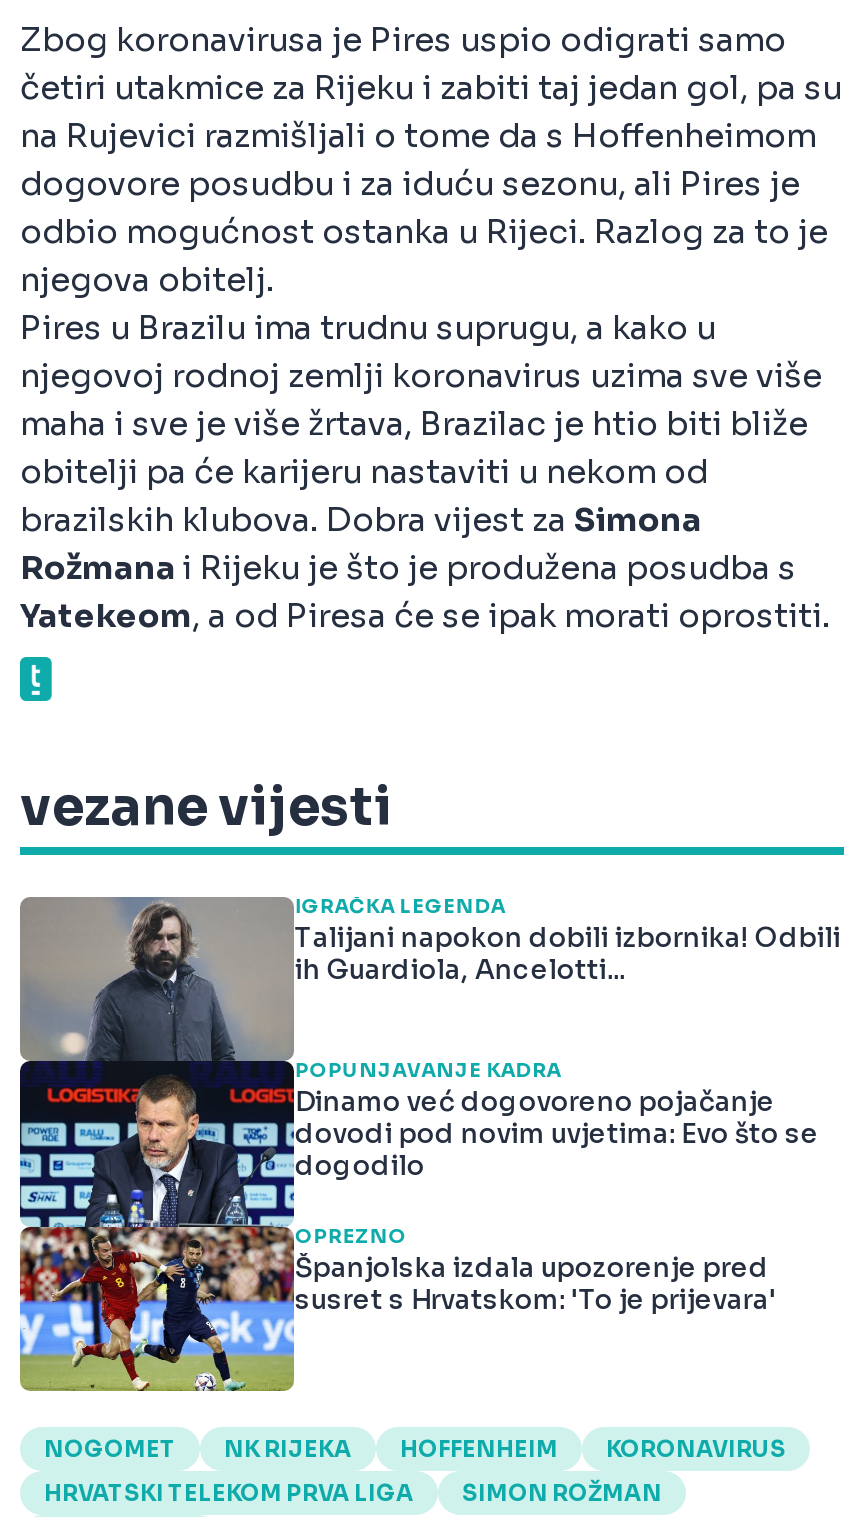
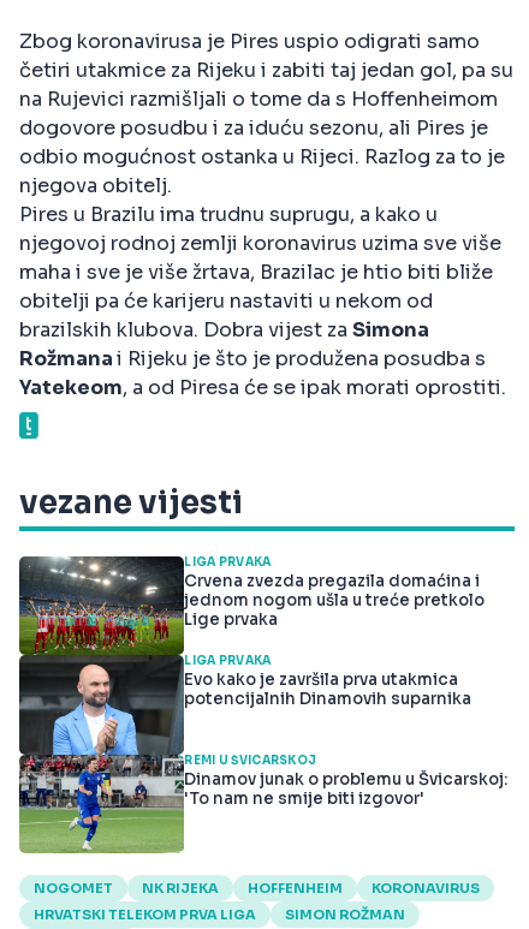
[18,895,841,1391] [image] | IGRAČKA LEGENDA | Talijani napokon dobili izbornika! Odbili | ih Guardiola, Ancelotti... -> [18,555,485,853] [image] | LIGA PRVAKA | Crvena zvezda pregazila domaćina i | jednom nogom ušla u treće pretkolo | Lige prvaka
[295,1060,819,1184] POPUNJAVANJE KADRA | Dinamo već dogovoreno pojačanje | dovodi pod novim uvjetima: Evo što se | dogodilo -> [184,654,472,710] LIGA PRVAKA | Evo kako je završila prva utakmica | potencijalnih Dinamovih suparnika
[295,1225,777,1317] OPREZNO | Španjolska izdala upozorenje pred | susret s Hrvatskom: 'To je prijevara' -> [184,753,508,809] REMI U ŠVICARSKOJ | Dinamov junak o problemu u Švicarskoj: | 'To nam ne smije biti izgovor'

